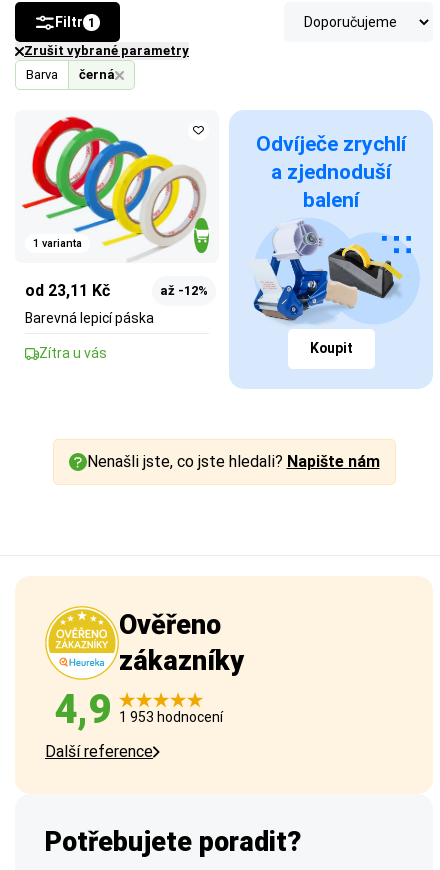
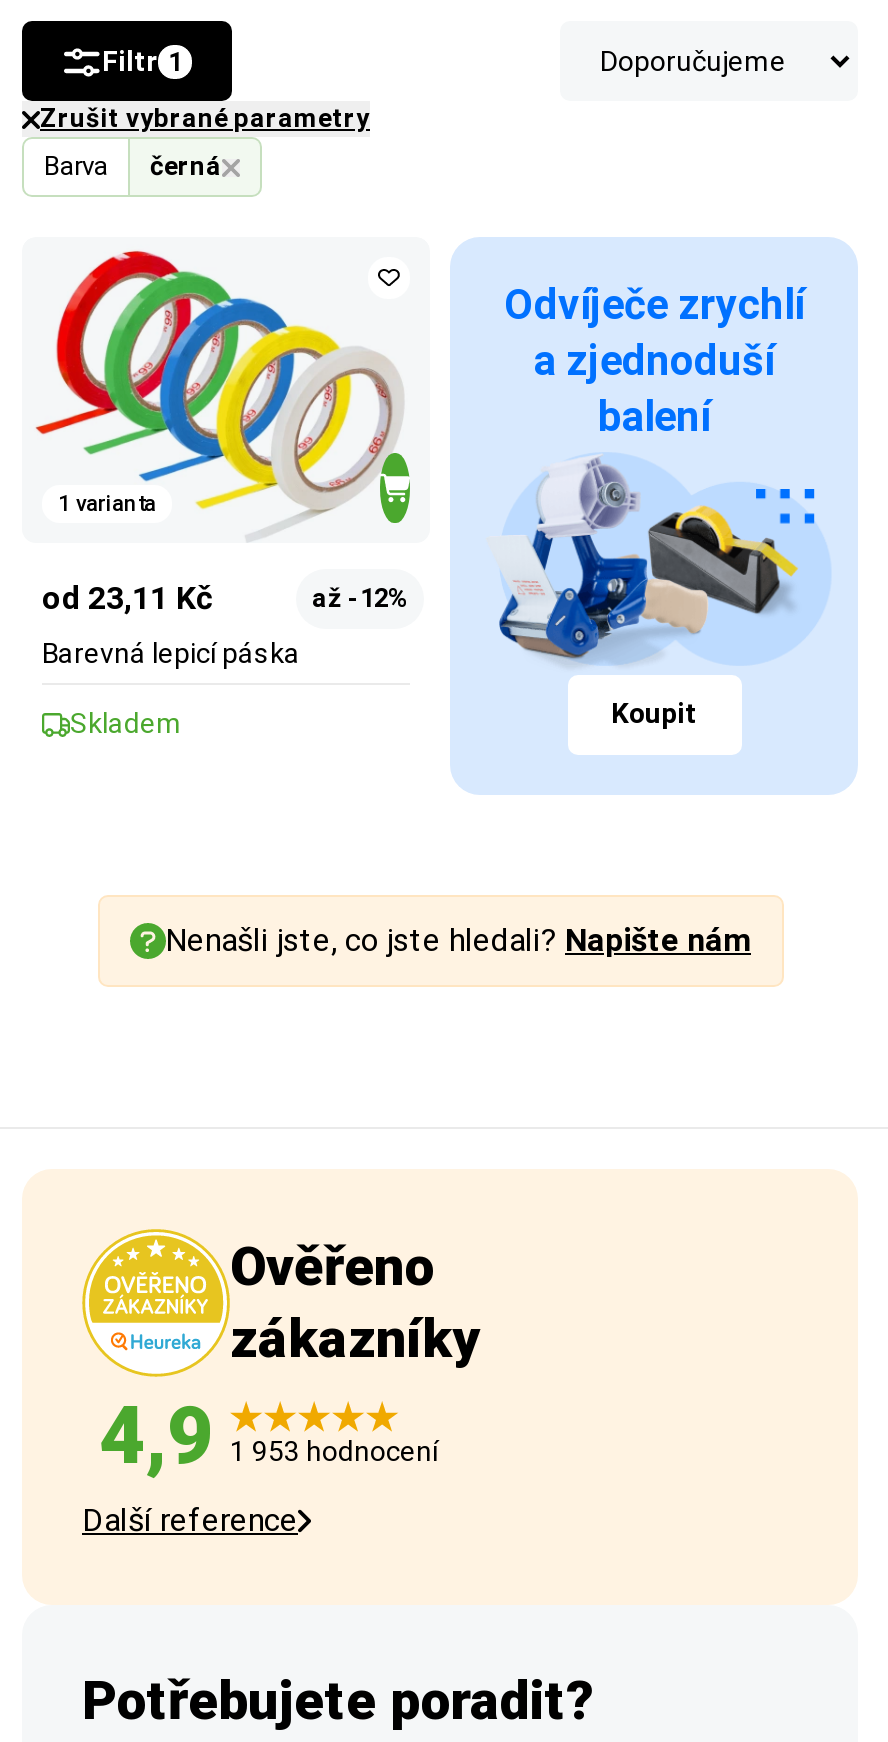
[39,345,107,361] Zítra u vás -> [70,707,182,739] Skladem

